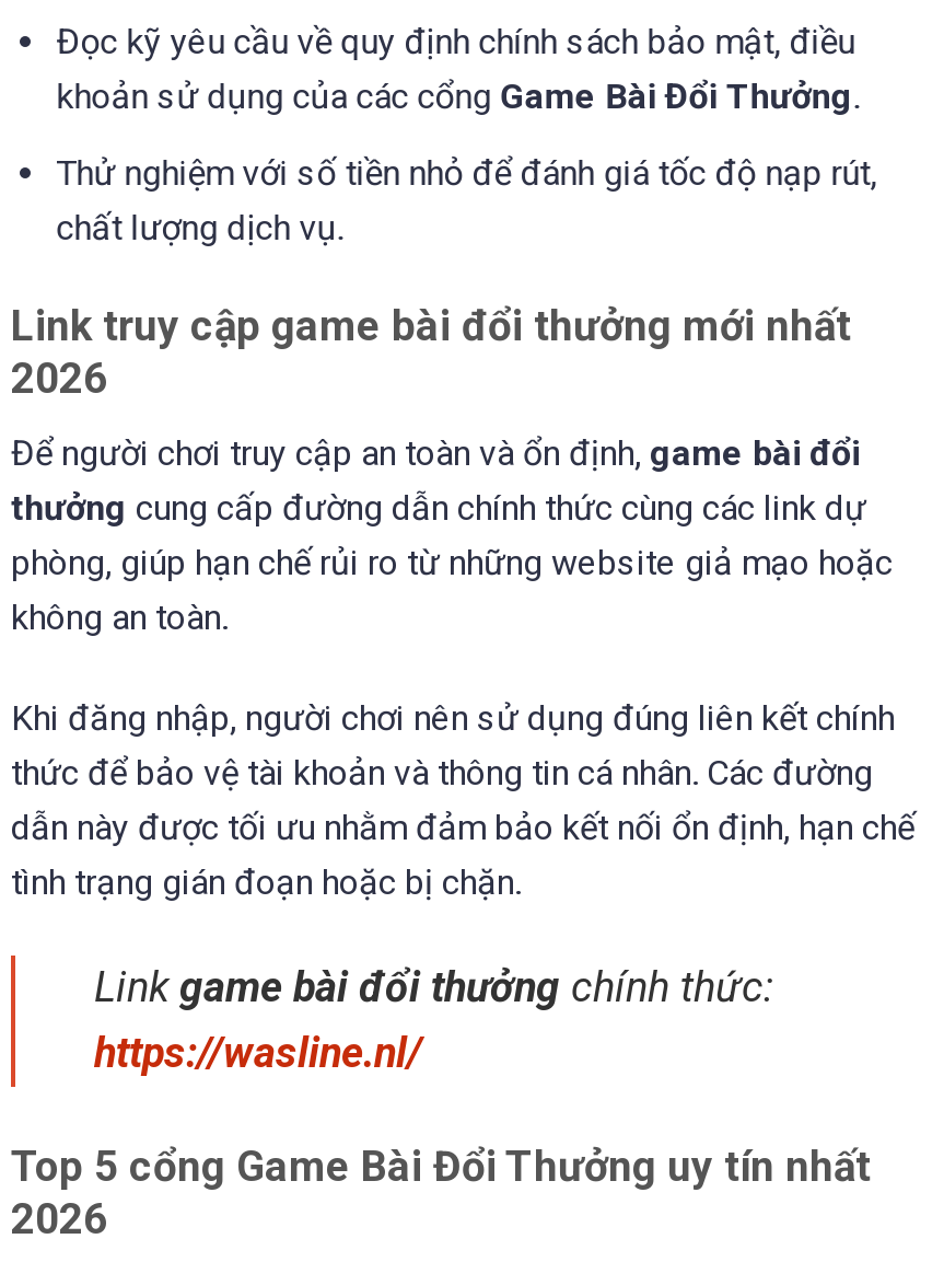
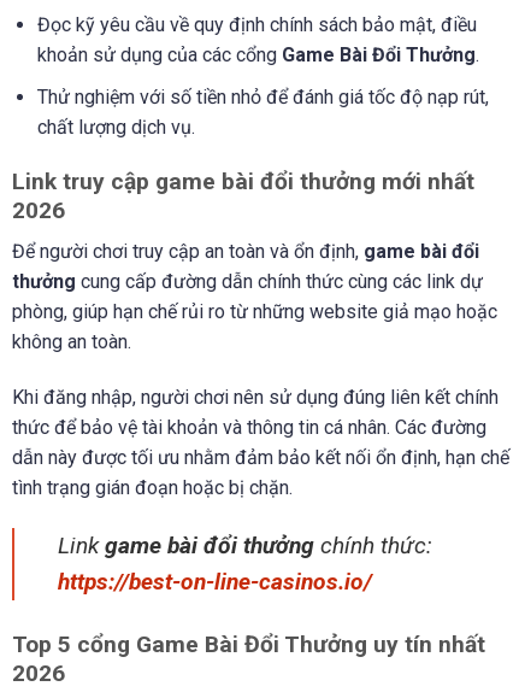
[94,1028,422,1078] https://wasline.nl/ -> [58,568,372,595] https://best-on-line-casinos.io/

